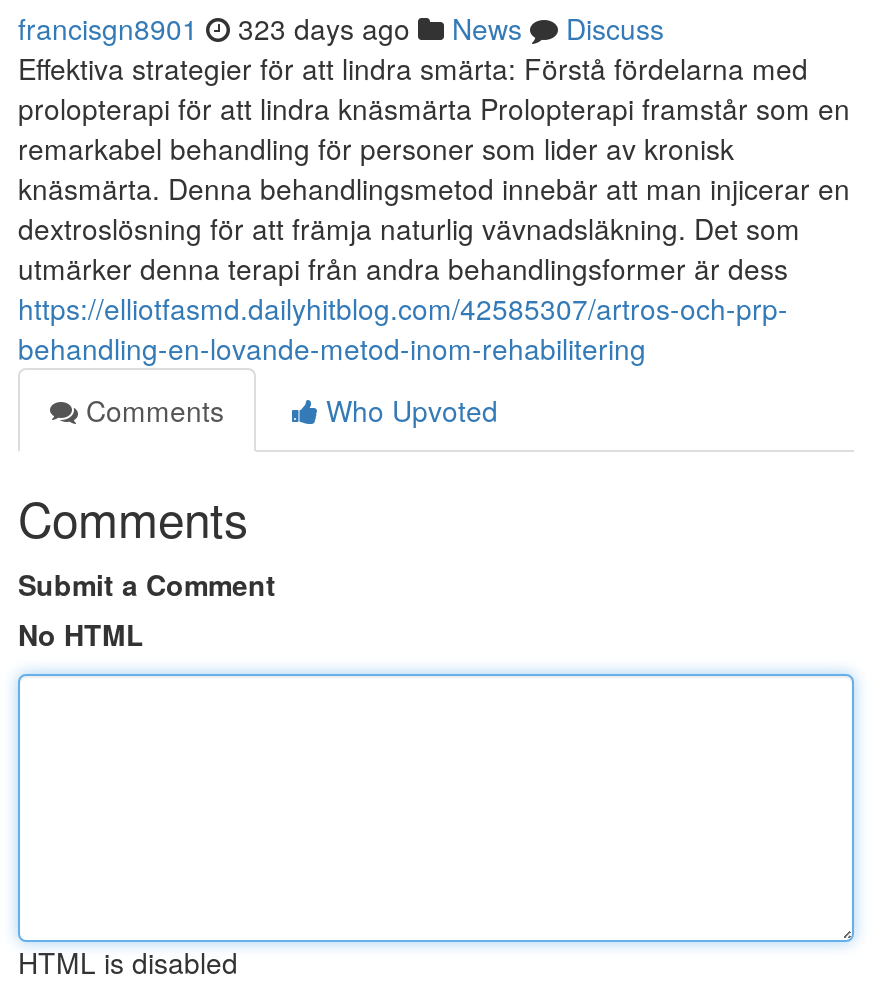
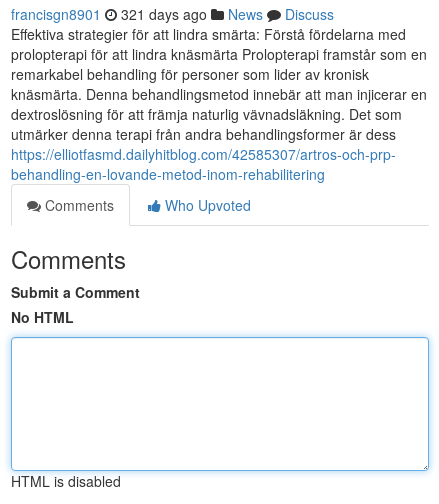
[18,8,664,48] francisgn8901 323 days ago News Discuss -> [11,4,334,24] francisgn8901 321 days ago News Discuss

